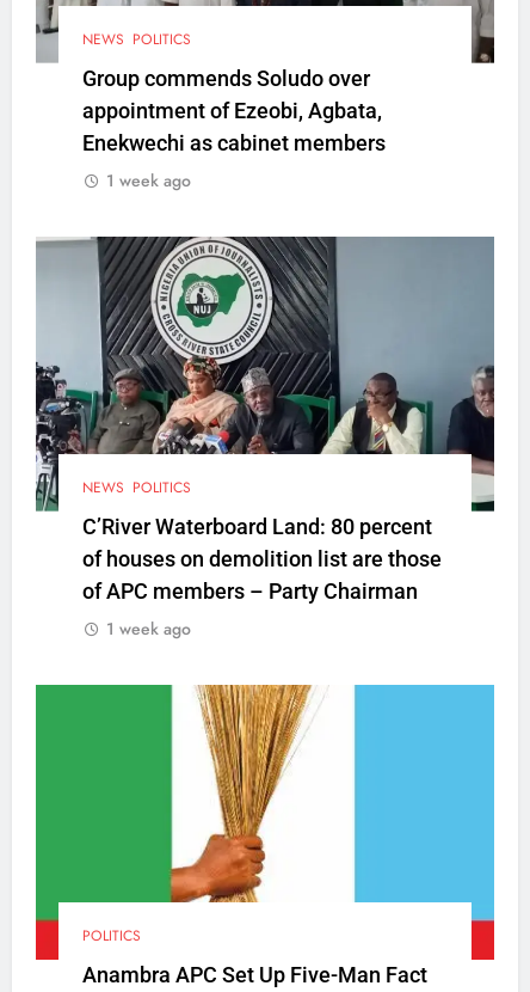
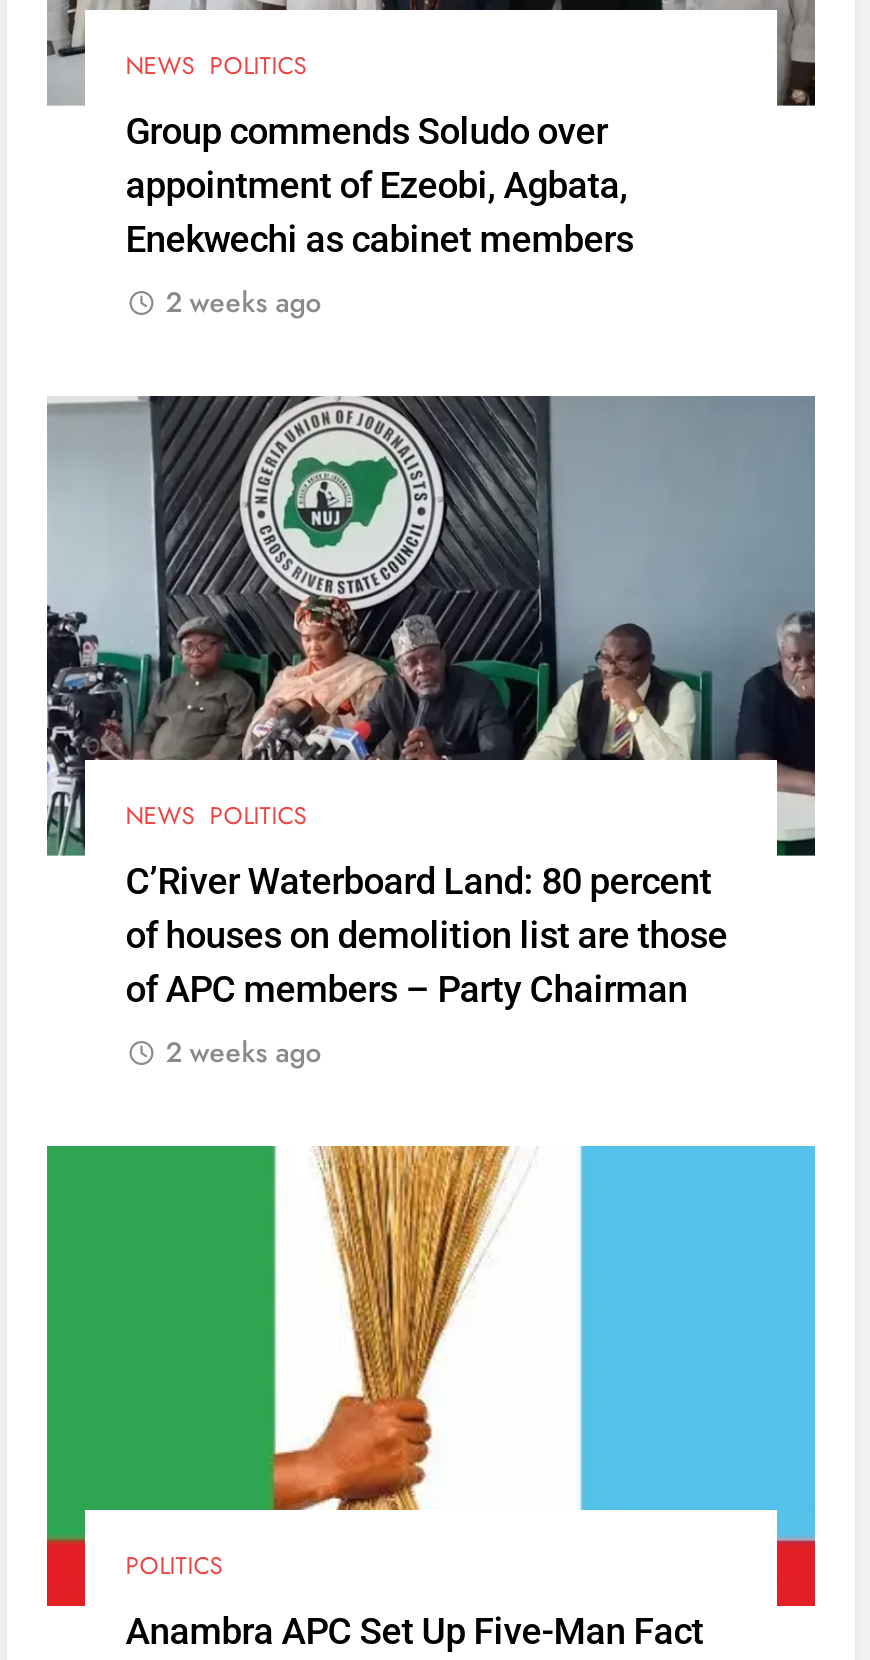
[106,168,191,192] 1 week ago -> [165,281,321,321] 2 weeks ago
[106,617,191,641] 1 week ago -> [165,1032,321,1072] 2 weeks ago

